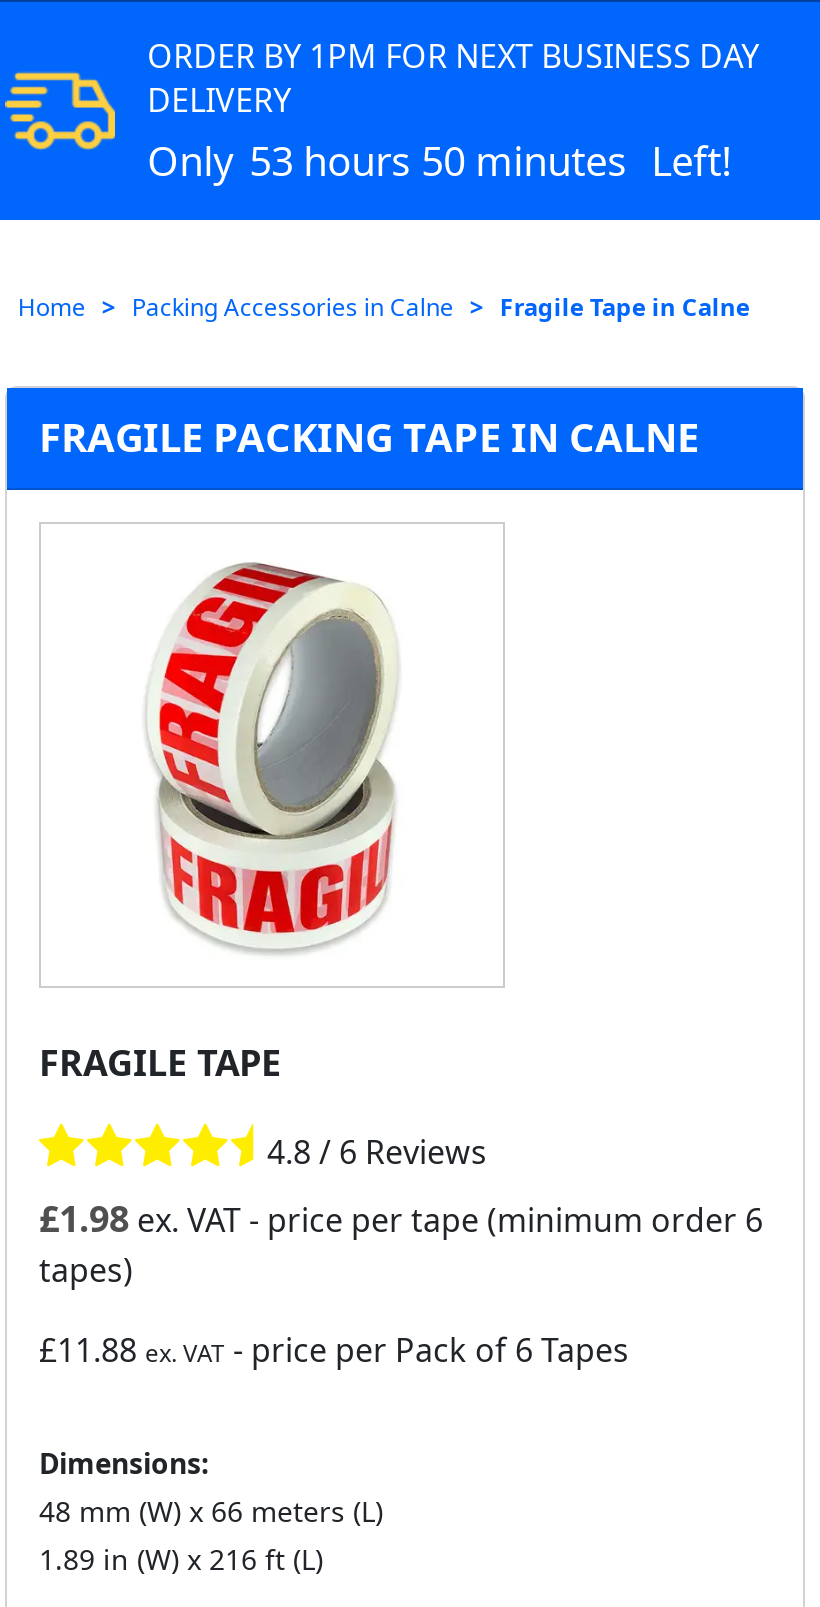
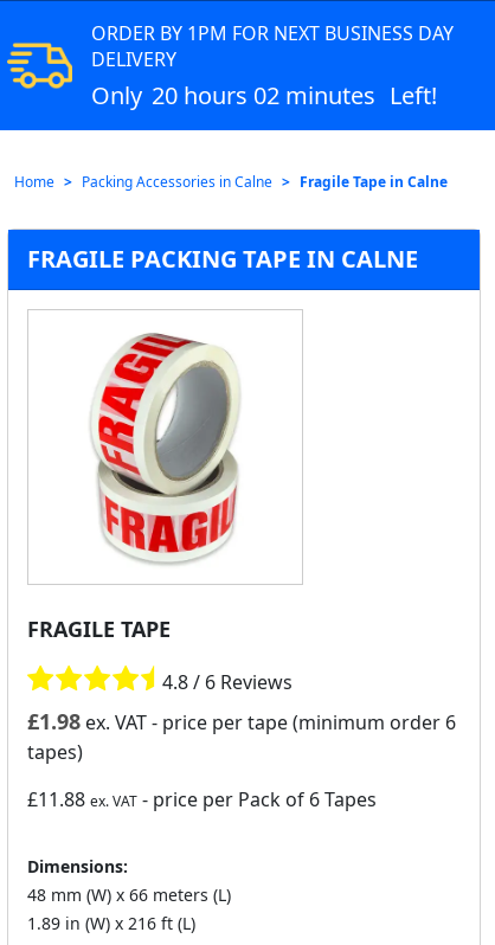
[147,135,731,189] Only 53 hours 50 minutes Left! -> [91,80,437,112] Only 20 hours 02 minutes Left!

